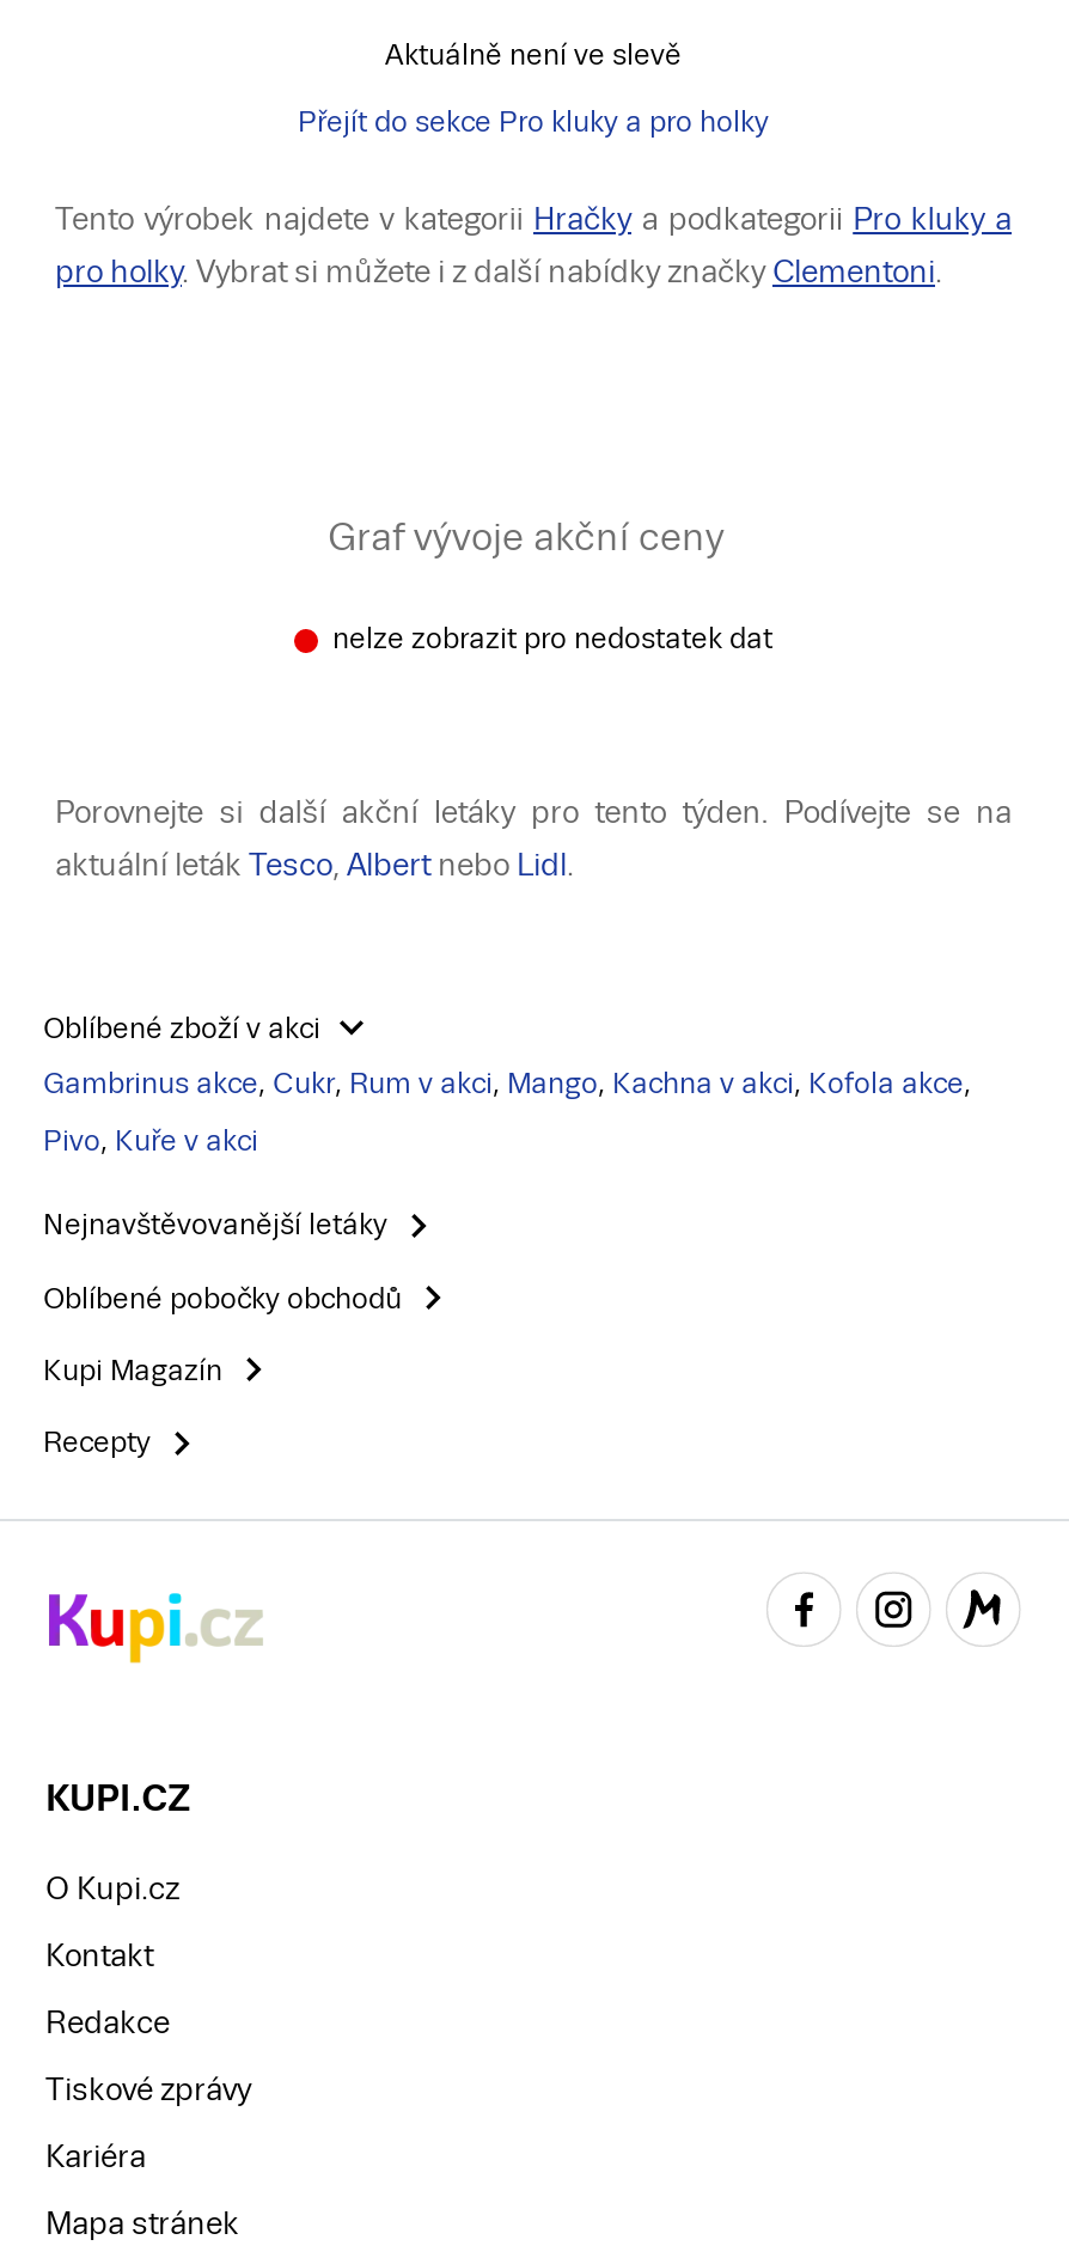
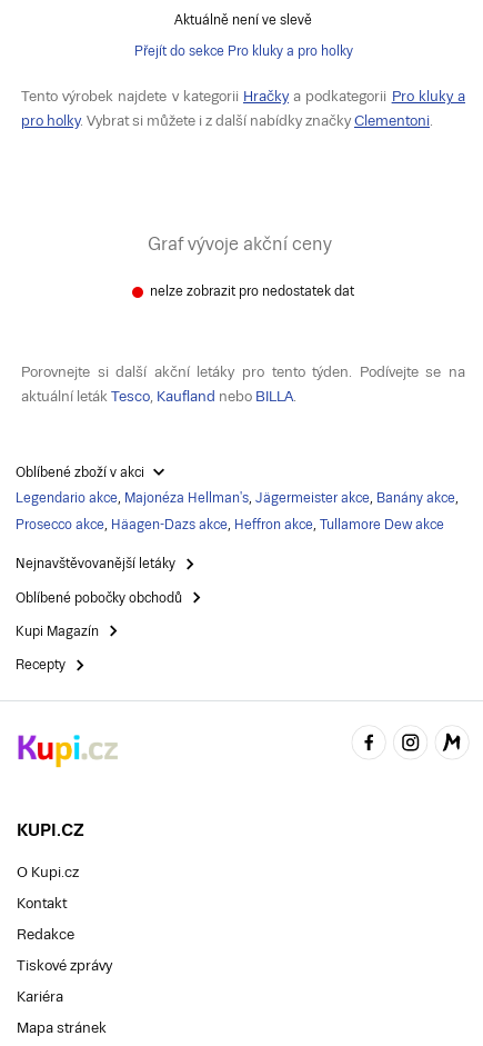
[55,847,574,883] aktuální leták Tesco, Albert nebo Lidl. -> [21,388,296,405] aktuální leták Tesco, Kaufland nebo BILLA.
[43,1068,971,1101] Gambrinus akce, Cukr, Rum v akci, Mango, Kachna v akci, Kofola akce, -> [16,491,459,506] Legendario akce, Majonéza Hellman's, Jägermeister akce, Banány akce,
[43,1125,258,1158] Pivo, Kuře v akci -> [16,517,444,533] Prosecco akce, Häagen-Dazs akce, Heffron akce, Tullamore Dew akce

